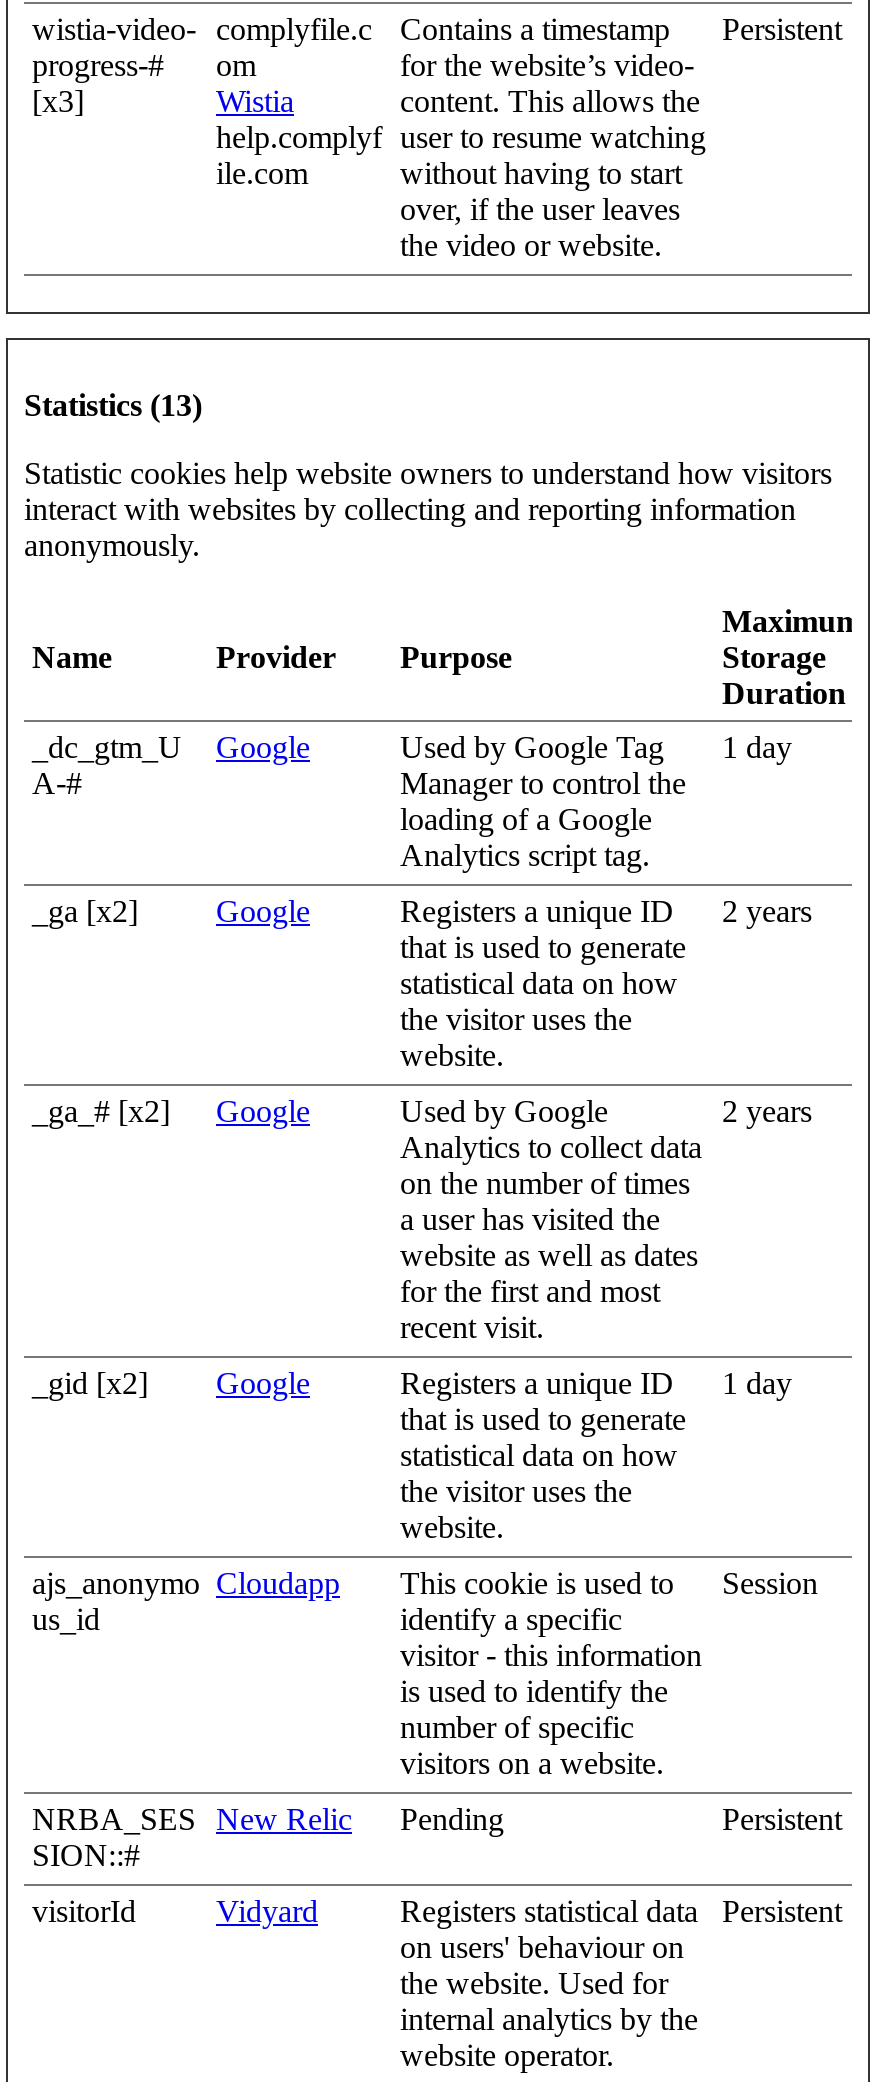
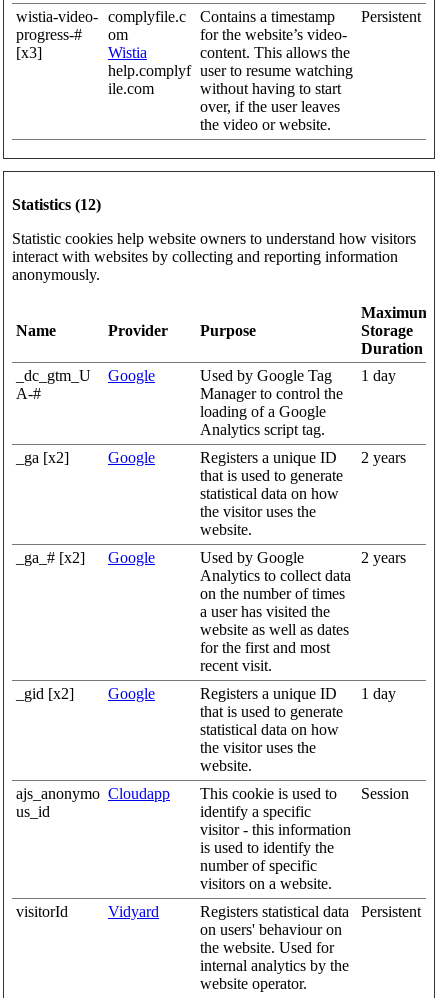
[24,387,202,421] Statistics (13) -> [12,196,101,213] Statistics (12)
[32,1801,196,1871] NRBA_SES | SION::# -> none
[216,1801,842,1835] New Relic | Pending | Persistent -> none

